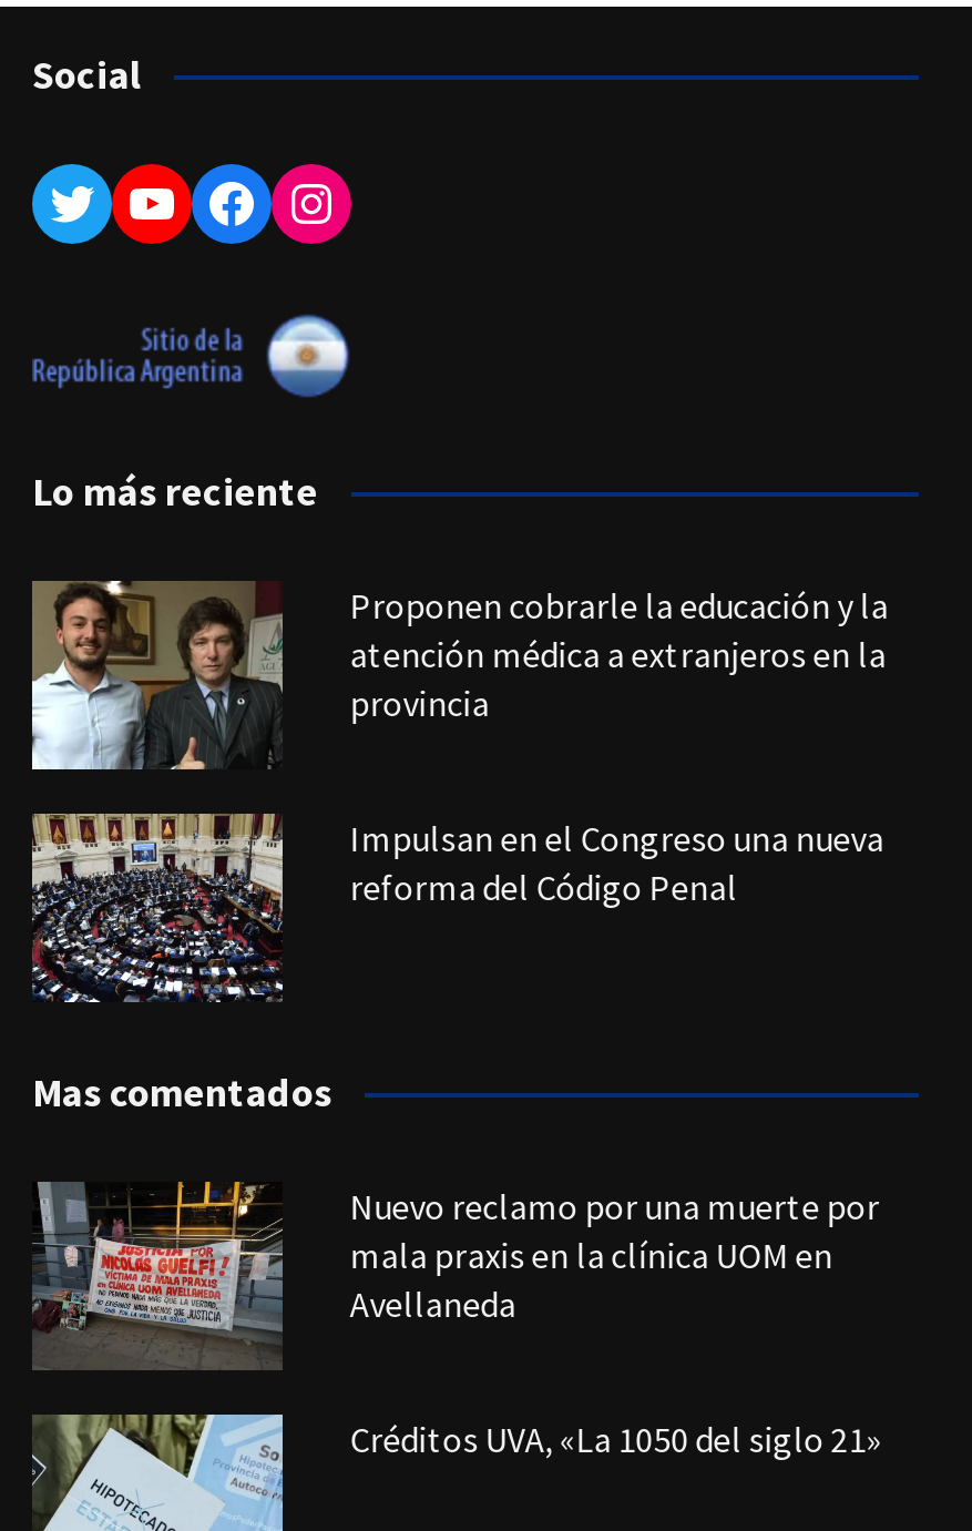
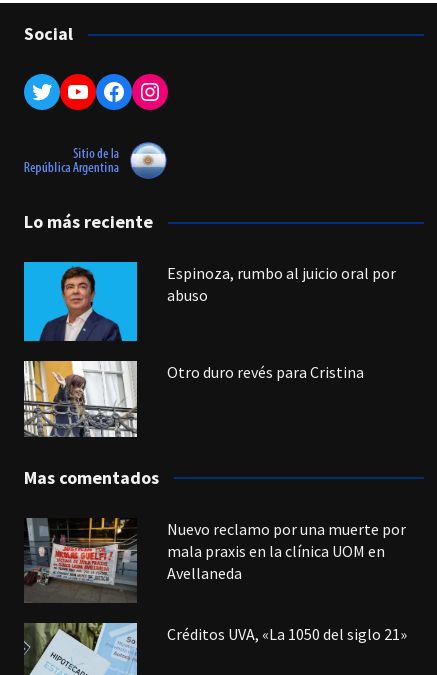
[30,578,888,773] [image] | Proponen cobrarle la educación y la | atención médica a extranjeros en la | provincia -> [23,261,396,342] [image] | Espinoza, rumbo al juicio oral por | abuso
[32,813,884,1001] [image] | Impulsan en el Congreso una nueva | reforma del Código Penal -> [23,360,364,437] [image] | Otro duro revés para Cristina

